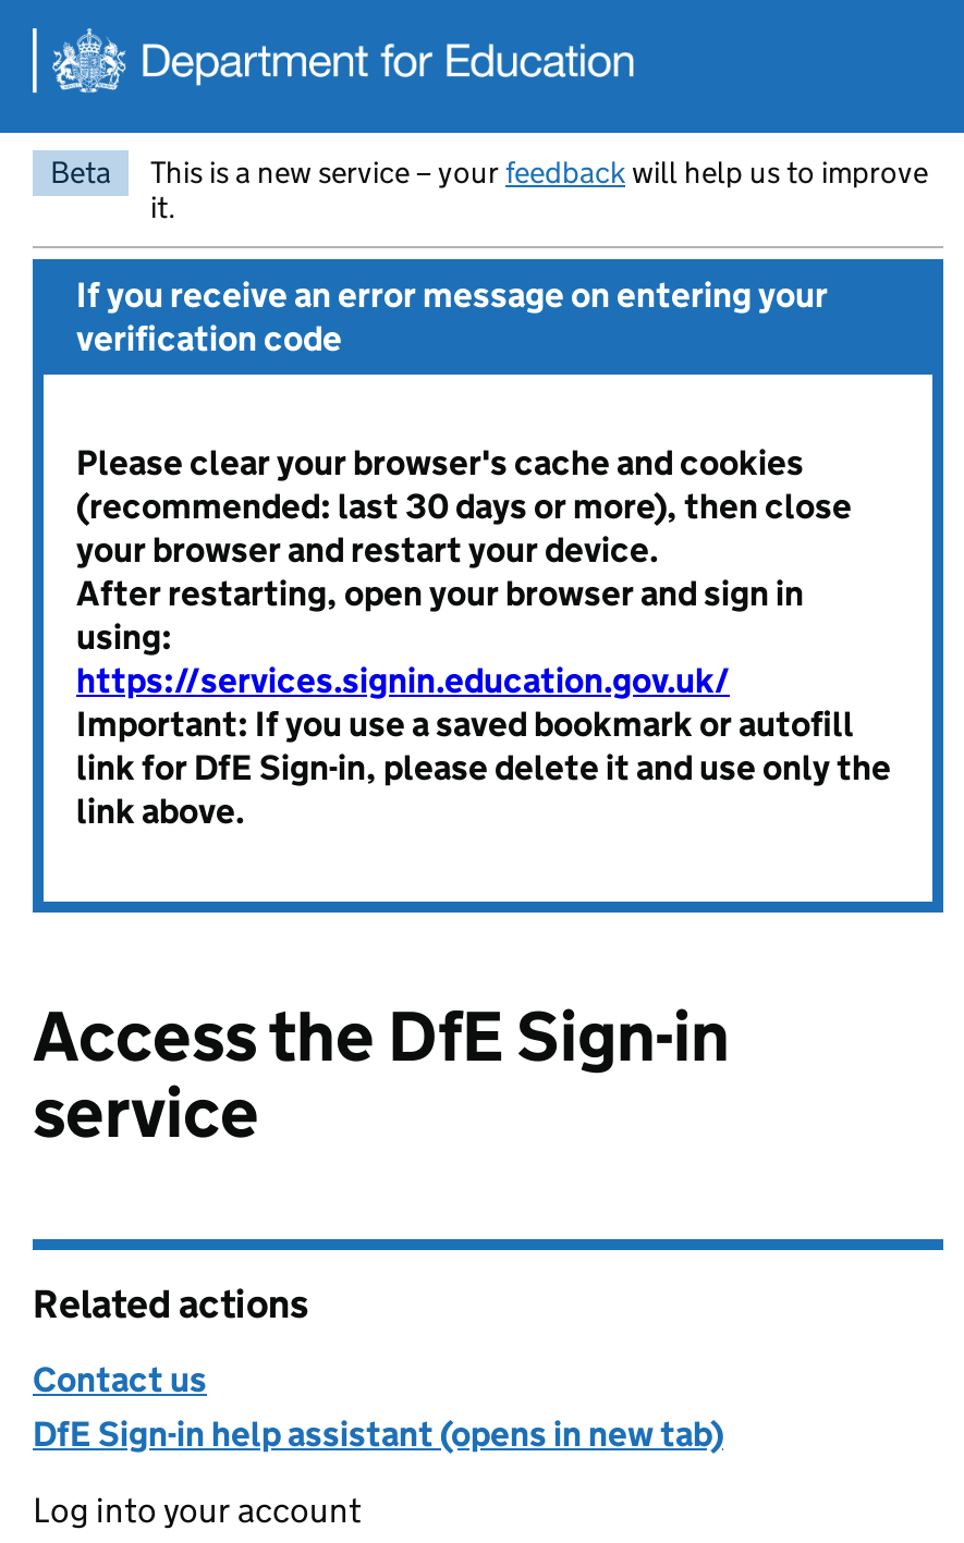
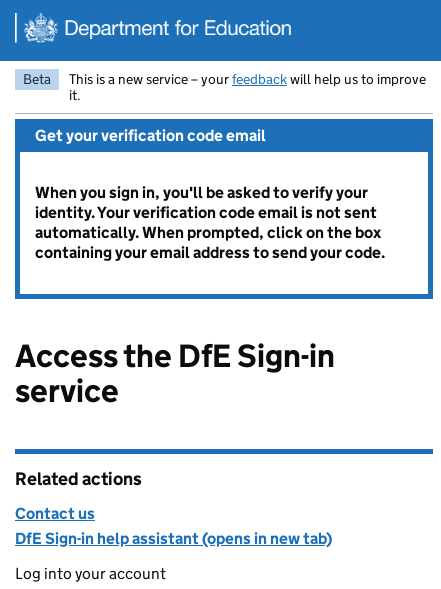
[76,274,828,359] If you receive an error message on entering your | verification code -> [35,126,266,145] Get your verification code email
[76,442,891,832] Please clear your browser's cache and cookies | (recommended: last 30 days or more), then close | your browser and restart your device. | After restarting, open your browser and sign in | using: | https://services.signin.education.gov.uk/ | Important: If you use a saved bookmark or autofill | link for DfE Sign-in, please delete it and use only the | link above. -> [35,183,385,262] When you sign in, you'll be asked to verify your | identity. Your verification code email is not sent | automatically. When prompted, click on the box | containing your email address to send your code.

